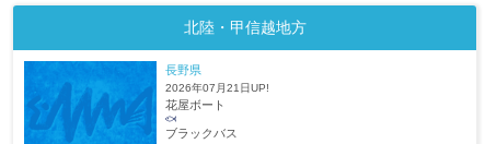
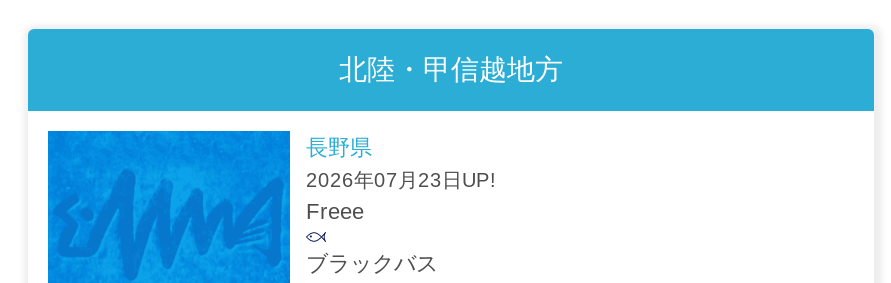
[165,82,269,112] 2026年07月21日UP! | 花屋ボート -> [306,170,496,224] 2026年07月23日UP! | Freee

